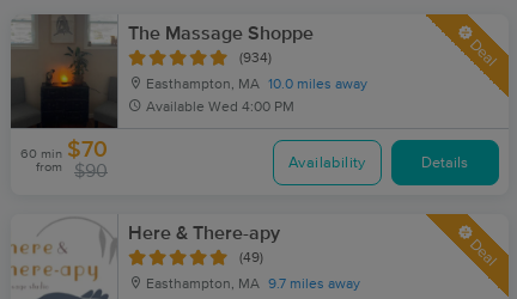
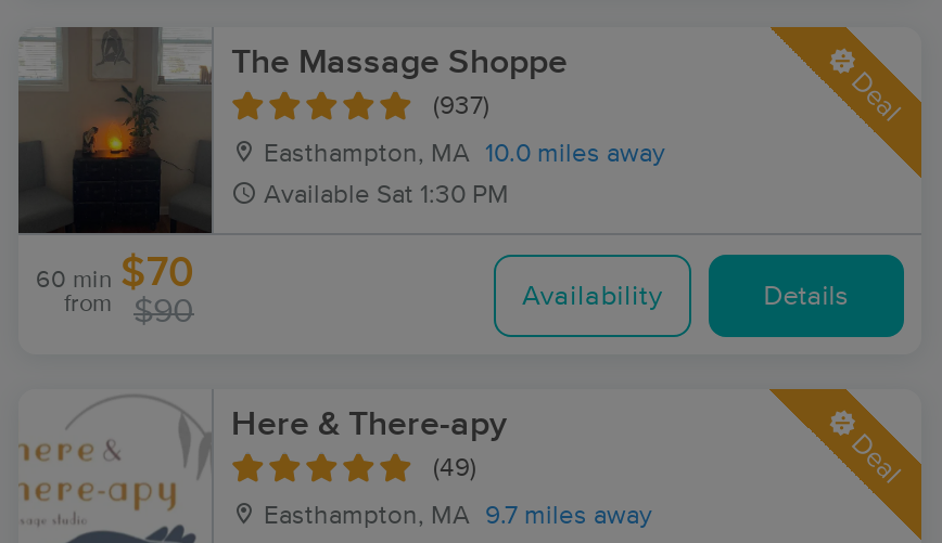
[239,51,272,65] (934) -> [433,94,489,118] (937)
[146,100,294,115] Available Wed 4:00 PM -> [264,183,509,209] Available Sat 1:30 PM

